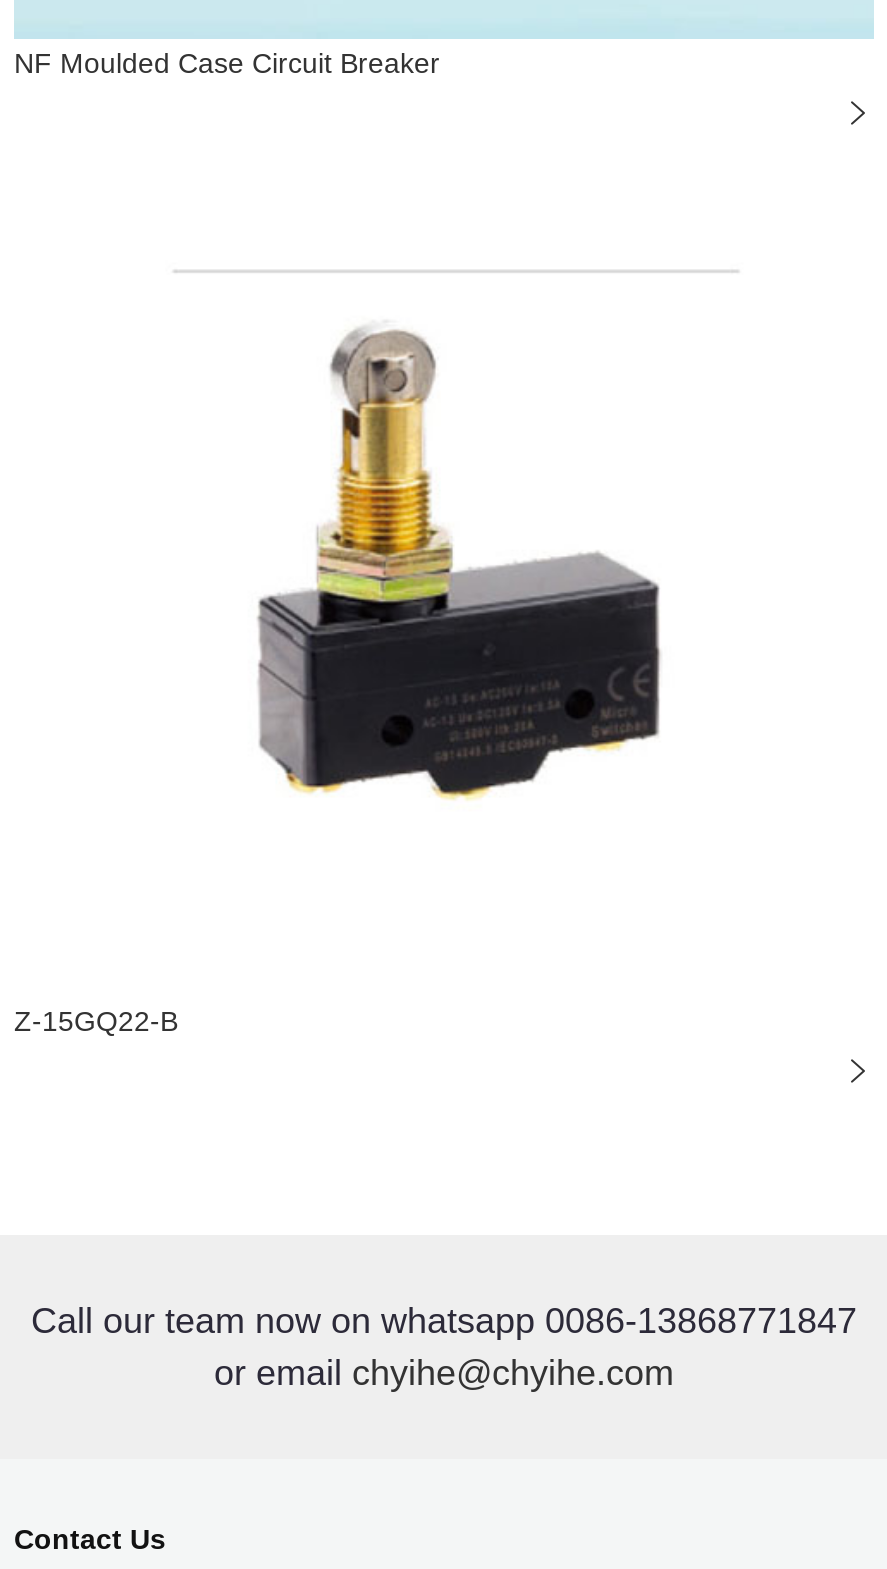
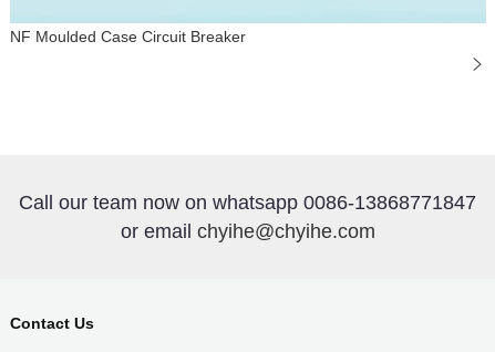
[258,329,660,799] [image] -> none
[14,1005,178,1037] Z-15GQ22-B -> none

